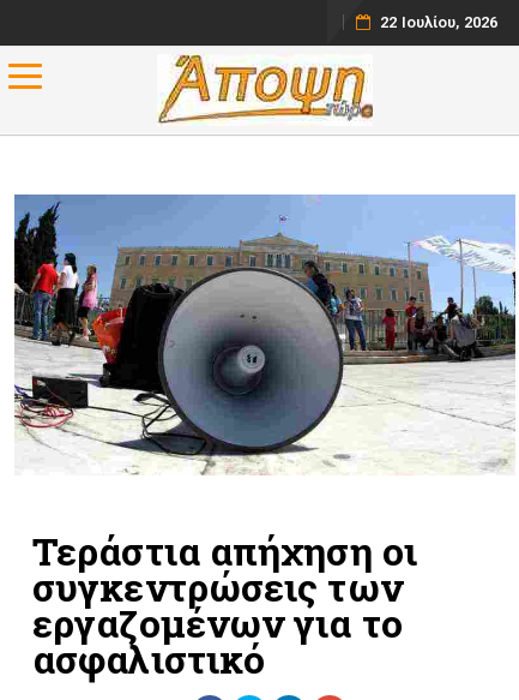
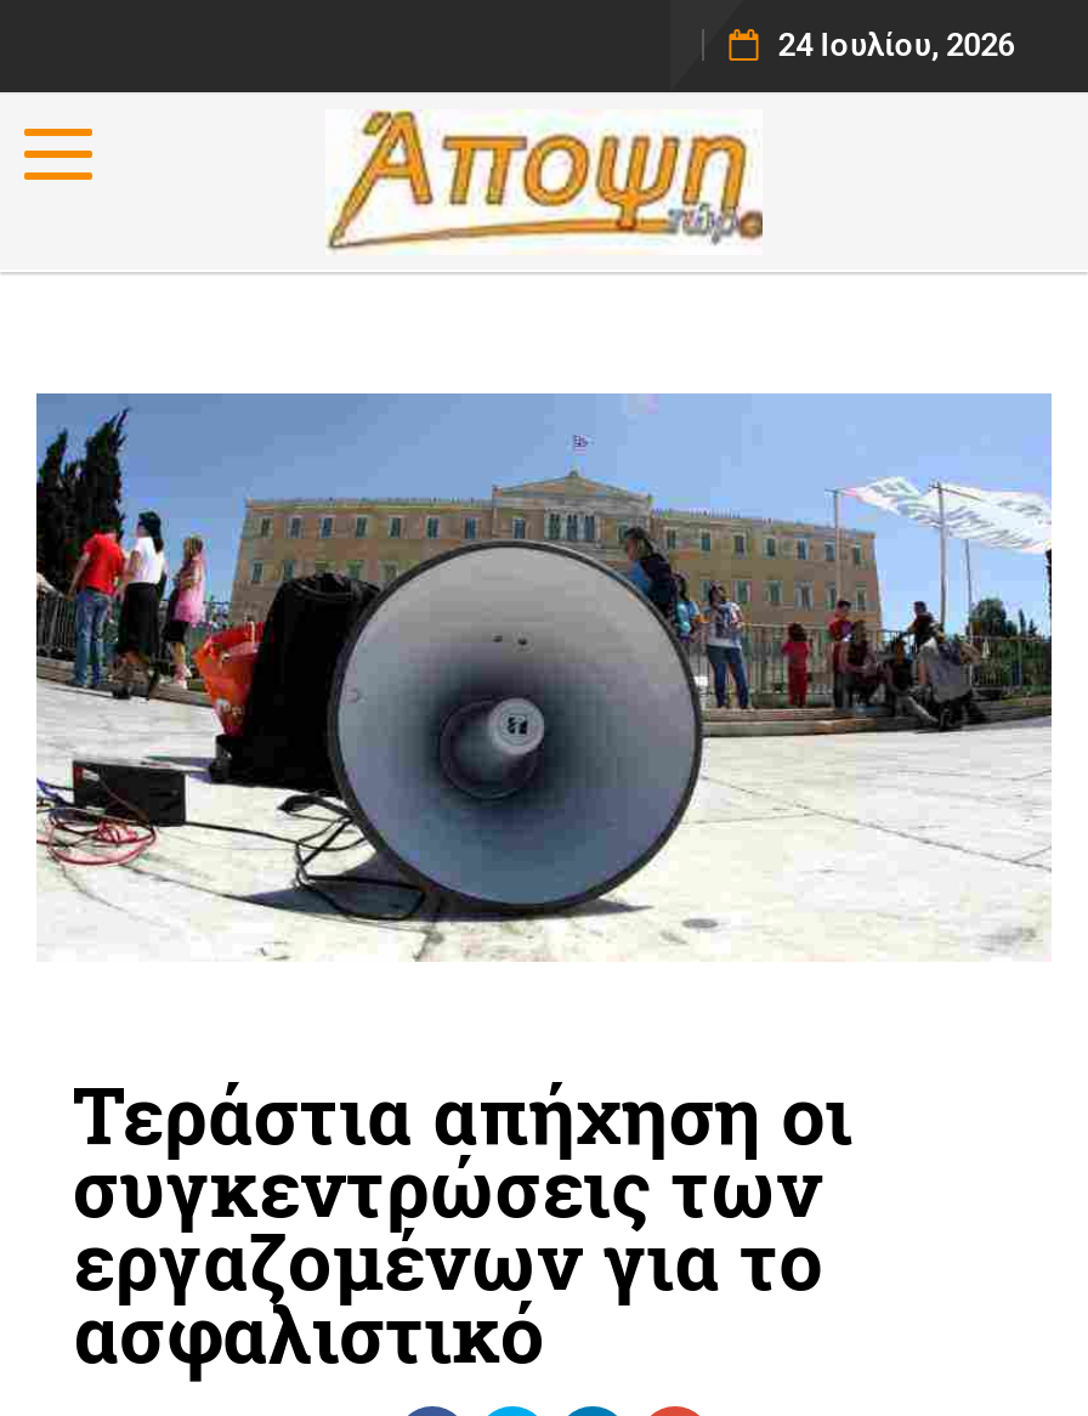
[380,13,497,31] 22 Ιουλίου, 2026 -> [778,27,1015,63] 24 Ιουλίου, 2026

